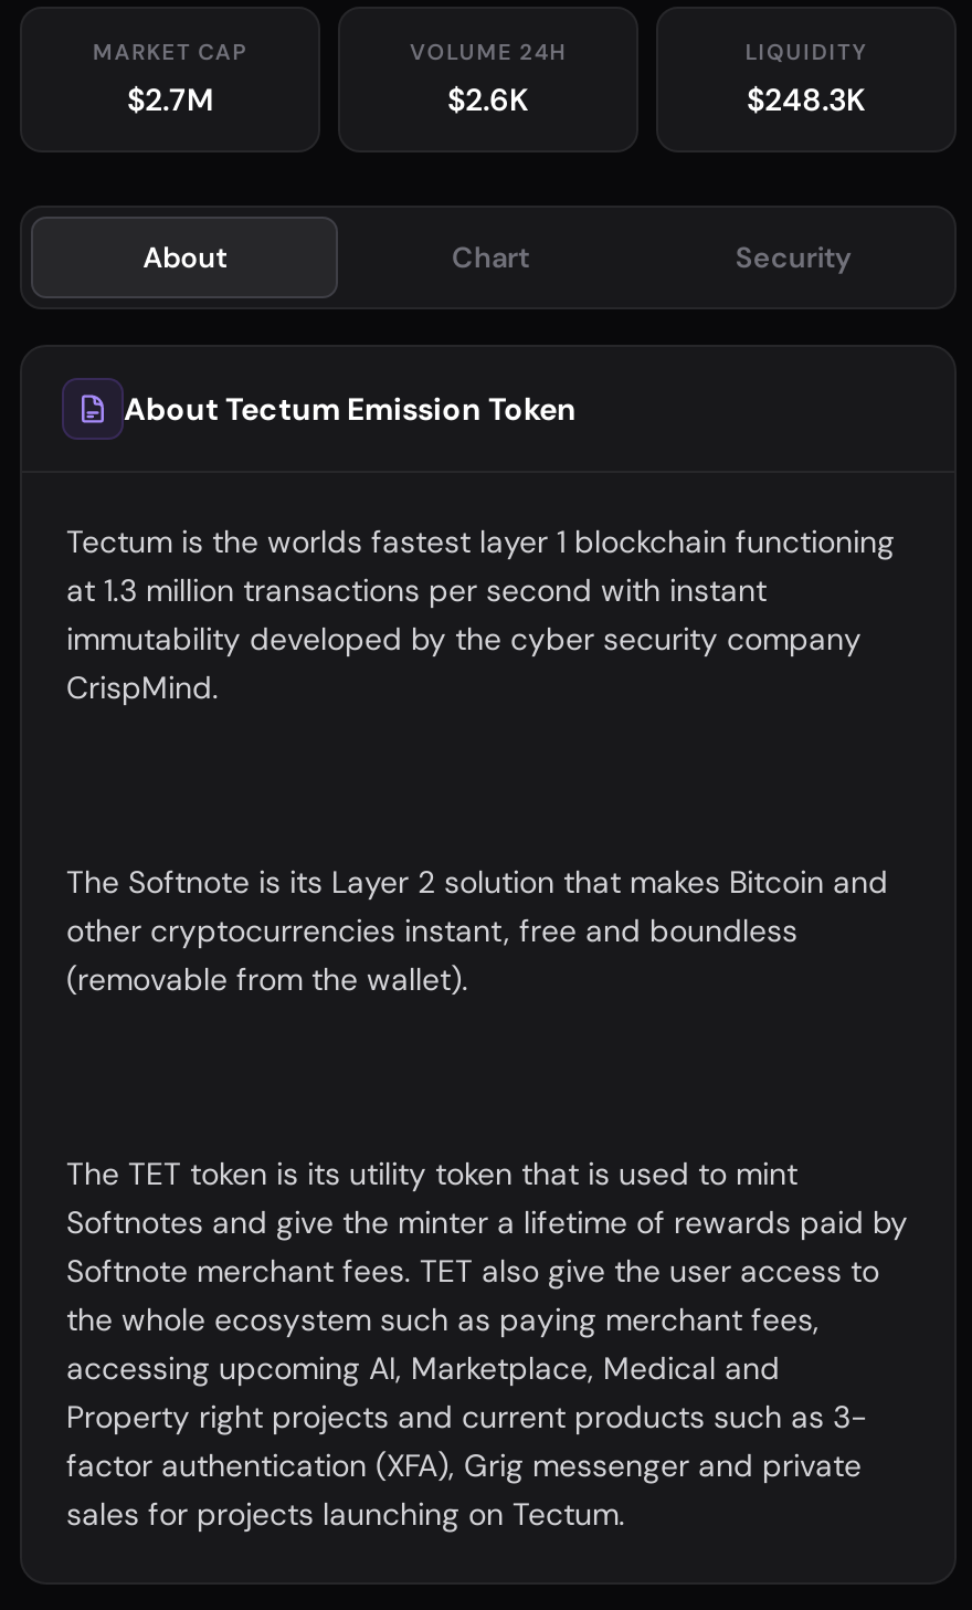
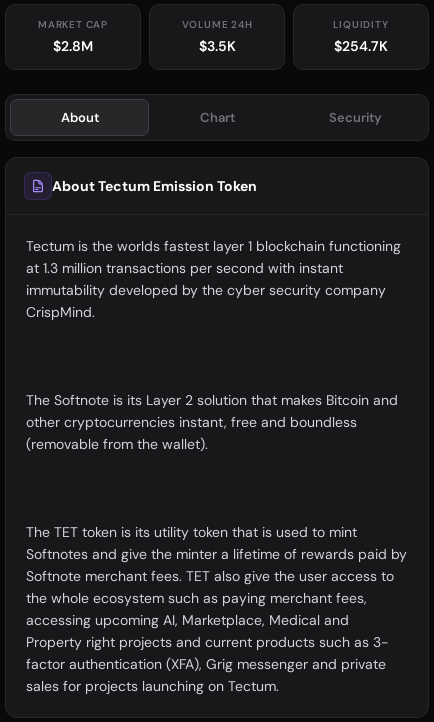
[127,80,213,120] $2.7M -> [53,37,93,55] $2.8M
[447,80,529,120] $2.6K -> [198,37,235,55] $3.5K
[747,80,866,120] $248.3K -> [334,37,388,55] $254.7K

